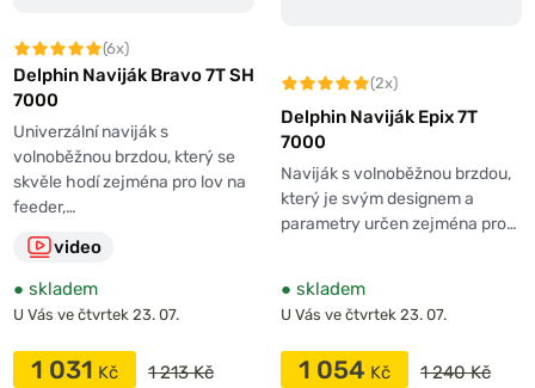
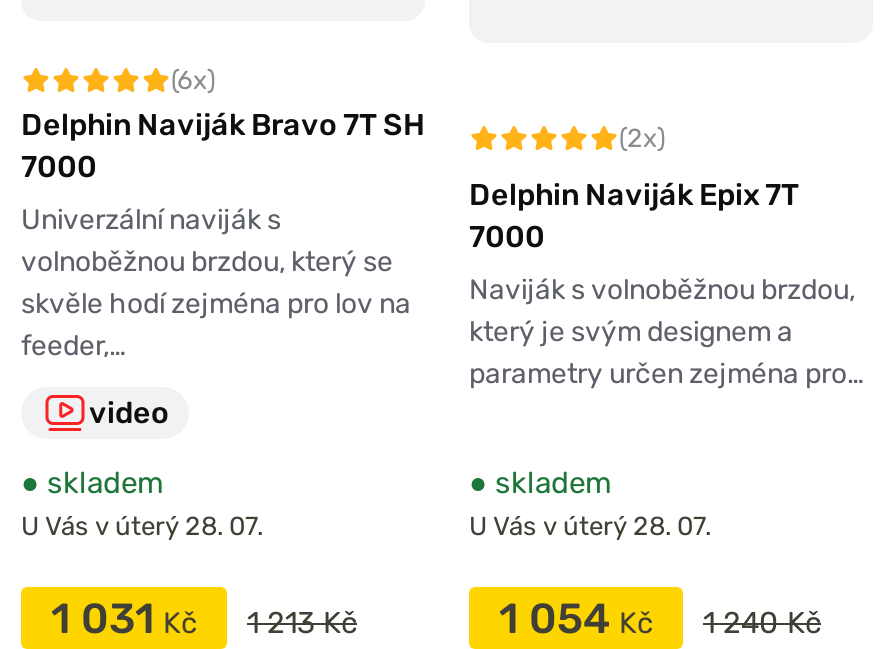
[13,305,179,323] U Vás ve čtvrtek 23. 07. -> [21,510,263,540] U Vás v úterý 28. 07.
[281,305,447,323] U Vás ve čtvrtek 23. 07. -> [469,510,711,540] U Vás v úterý 28. 07.

